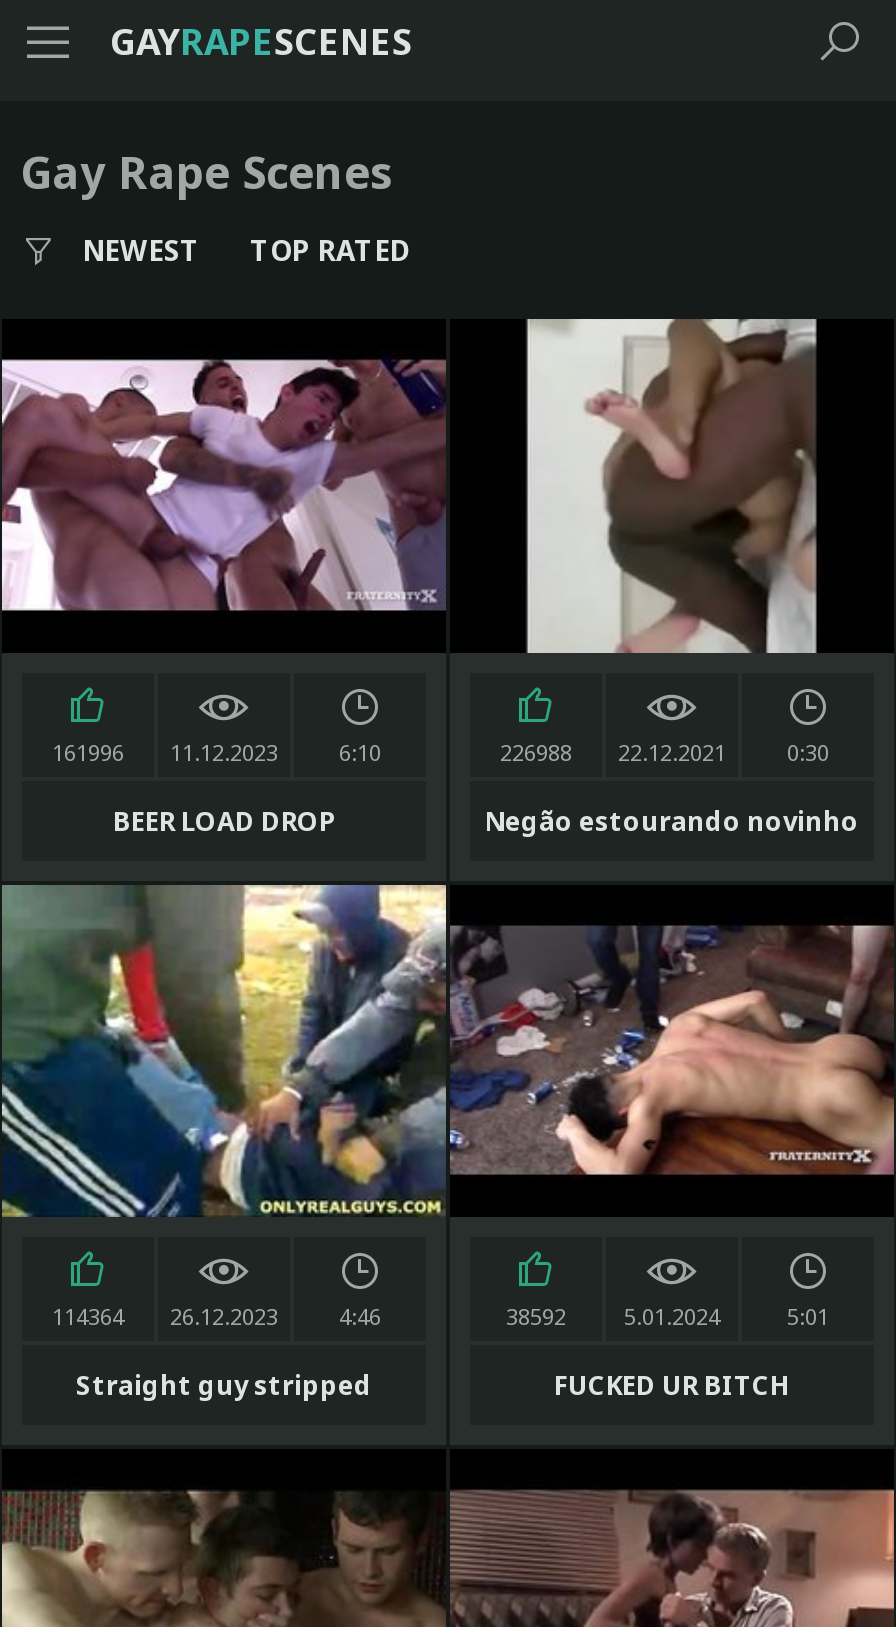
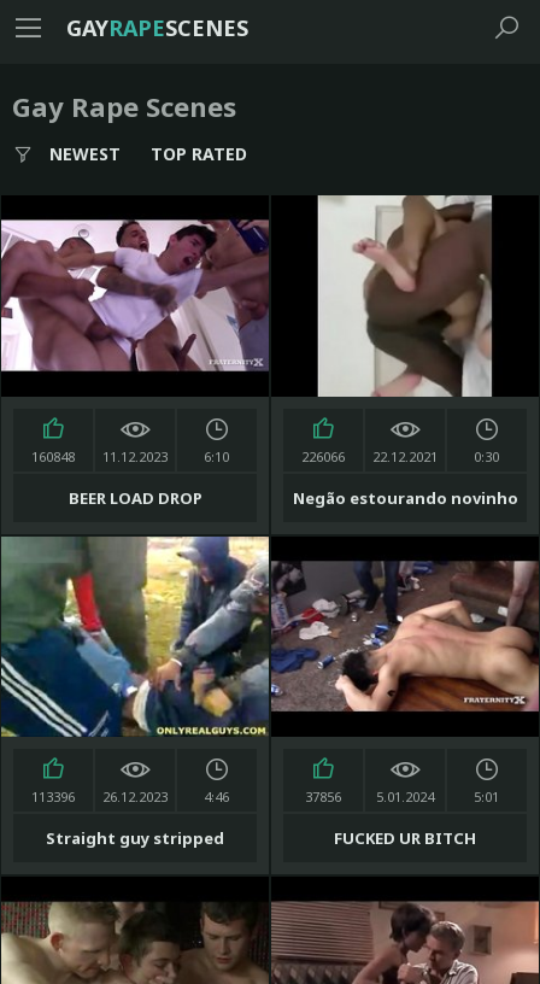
[52,736,278,766] 161996 11.12.2023 -> [31,447,168,465] 160848 11.12.2023
[500,736,726,766] 226988 22.12.2021 -> [301,447,438,465] 226066 22.12.2021
[52,1301,278,1331] 114364 26.12.2023 -> [31,787,168,806] 113396 26.12.2023
[506,1301,720,1331] 38592 5.01.2024 -> [305,787,434,806] 37856 5.01.2024

